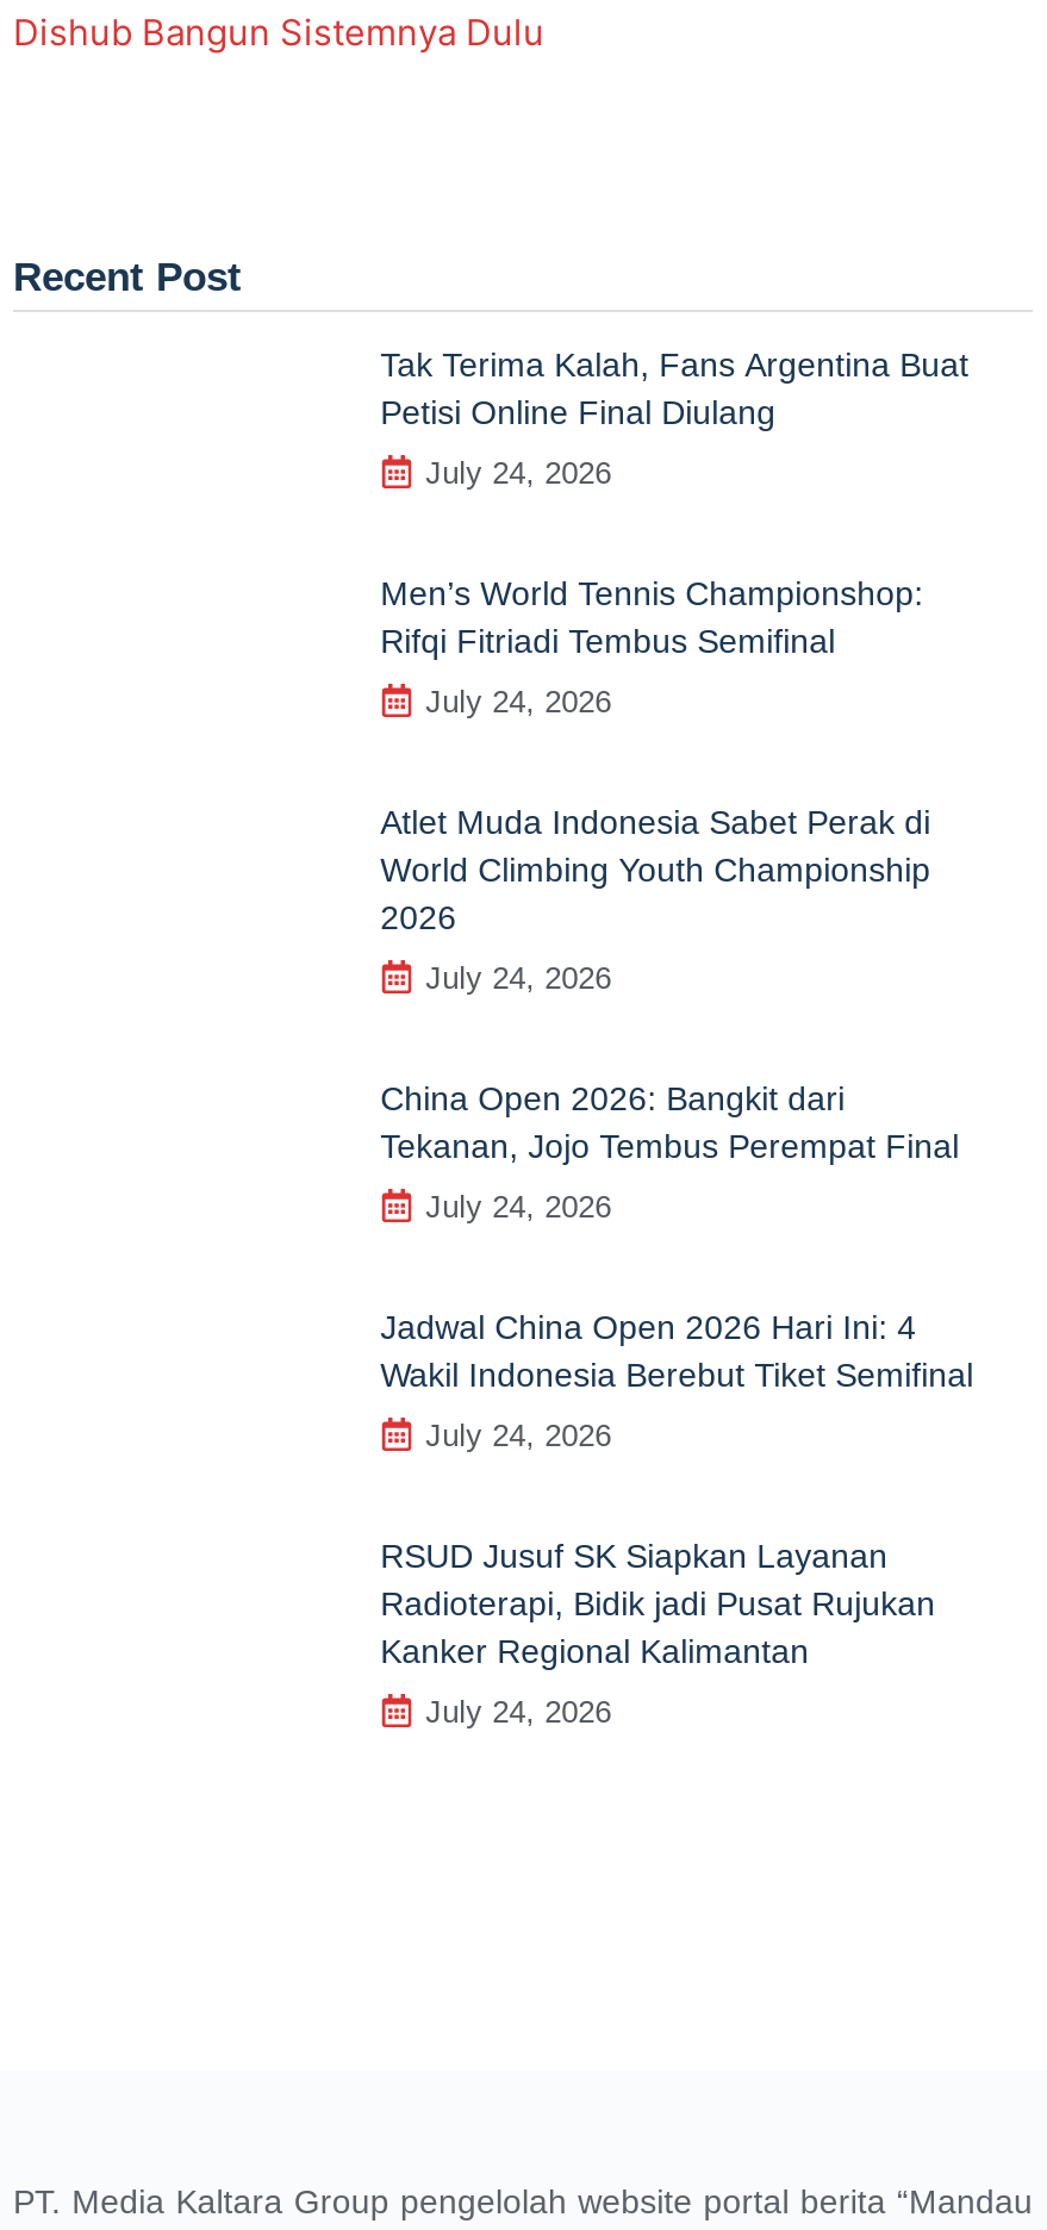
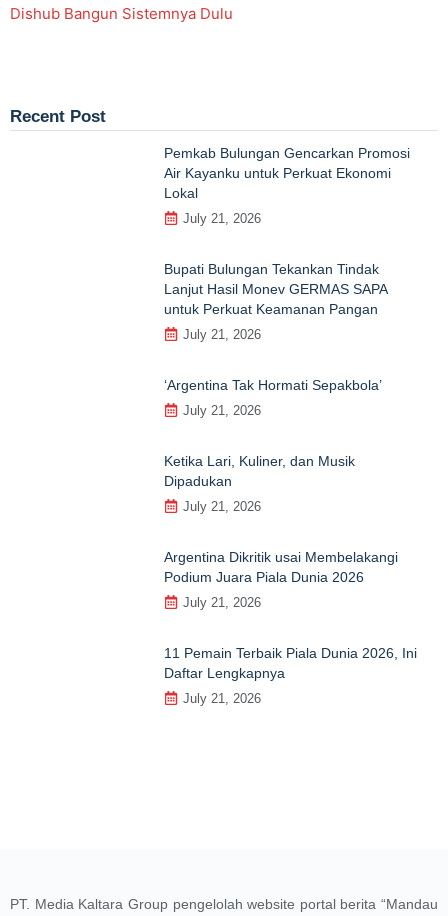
[380,345,969,431] Tak Terima Kalah, Fans Argentina Buat | Petisi Online Final Diulang -> [164,145,410,201] Pemkab Bulungan Gencarkan Promosi | Air Kayanku untuk Perkuat Ekonomi | Lokal
[425,454,611,490] July 24, 2026 -> [183,211,261,226] July 21, 2026
[380,573,923,659] Men’s World Tennis Championshop: | Rifqi Fitriadi Tembus Semifinal -> [164,261,388,317] Bupati Bulungan Tekankan Tindak | Lanjut Hasil Monev GERMAS SAPA | untuk Perkuat Keamanan Pangan
[425,683,611,719] July 24, 2026 -> [183,327,261,342] July 21, 2026
[380,802,931,936] Atlet Muda Indonesia Sabet Perak di | World Climbing Youth Championship | 2026 -> [164,377,382,393] ‘Argentina Tak Hormati Sepakbola’
[425,959,611,995] July 24, 2026 -> [183,403,261,418] July 21, 2026
[380,1079,959,1164] China Open 2026: Bangkit dari | Tekanan, Jojo Tembus Perempat Final -> [164,453,355,489] Ketika Lari, Kuliner, dan Musik | Dipadukan
[425,1188,611,1224] July 24, 2026 -> [183,499,261,514] July 21, 2026
[380,1307,973,1393] Jadwal China Open 2026 Hari Ini: 4 | Wakil Indonesia Berebut Tiket Semifinal -> [164,549,398,585] Argentina Dikritik usai Membelakangi | Podium Juara Piala Dunia 2026
[425,1417,611,1453] July 24, 2026 -> [183,595,261,610] July 21, 2026
[380,1536,935,1669] RSUD Jusuf SK Siapkan Layanan | Radioterapi, Bidik jadi Pusat Rujukan | Kanker Regional Kalimantan -> [164,645,417,681] 11 Pemain Terbaik Piala Dunia 2026, Ini | Daftar Lengkapnya
[425,1693,611,1729] July 24, 2026 -> [183,691,261,706] July 21, 2026

